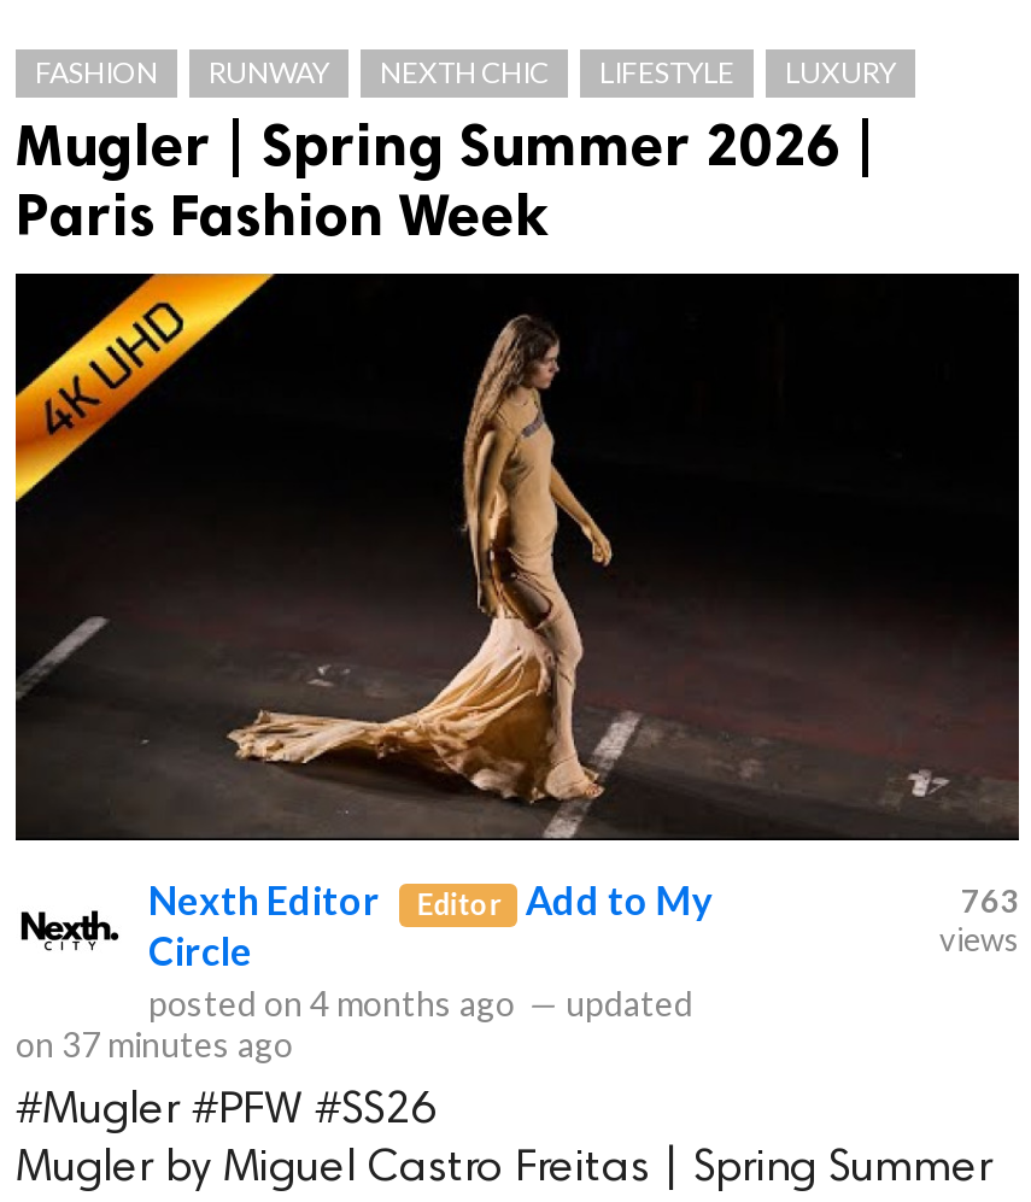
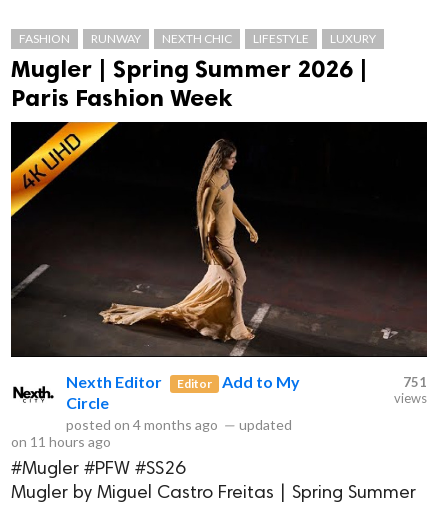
[961,881,1019,919] 763 -> [403,374,427,390] 751
[16,1024,293,1065] on 37 minutes ago -> [11,433,111,450] on 11 hours ago

